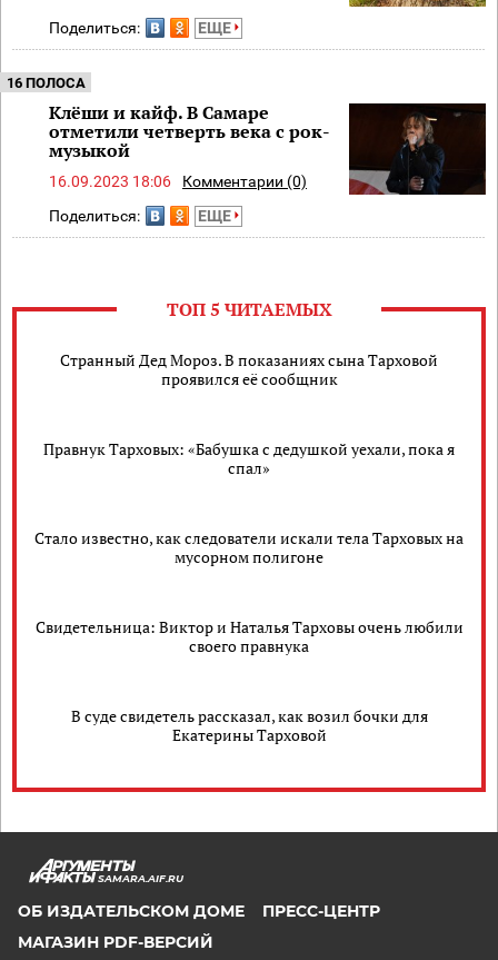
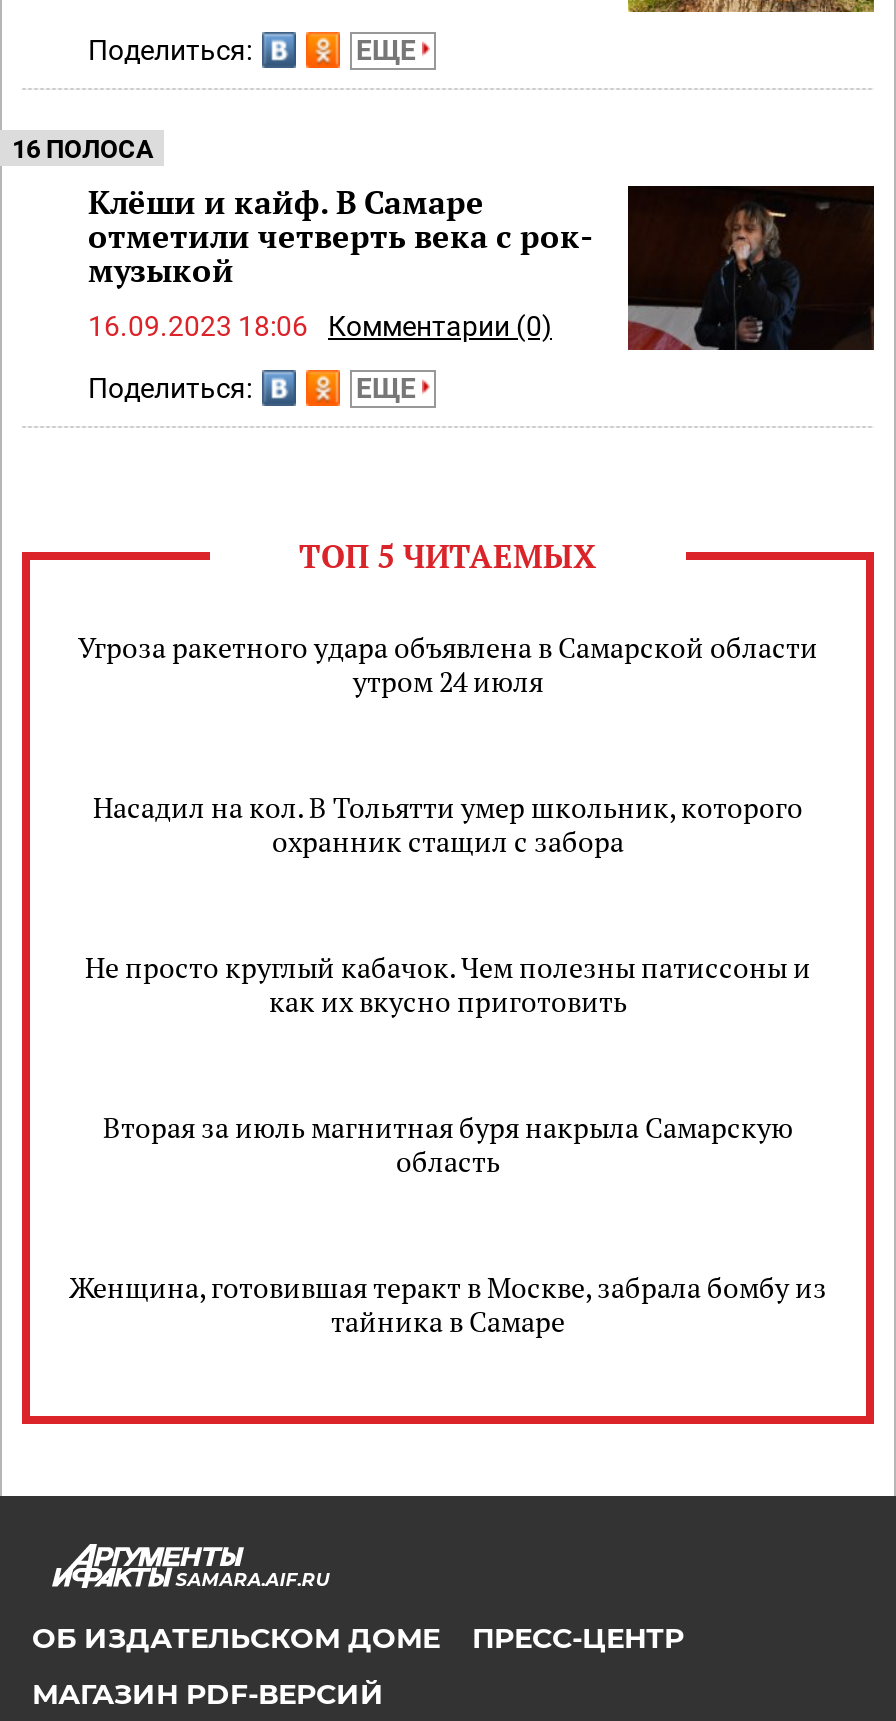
[60,349,438,389] Странный Дед Мороз. В показаниях сына Тарховой | проявился её сообщник -> [78,627,818,699] Угроза ракетного удара объявлена в Самарской области | утром 24 июля
[43,438,455,478] Правнук Тарховых: «Бабушка с дедушкой уехали, пока я | спал» -> [93,787,803,859] Насадил на кол. В Тольятти умер школьник, которого | охранник стащил с забора
[34,527,464,567] Стало известно, как следователи искали тела Тарховых на | мусорном полигоне -> [85,947,811,1019] Не просто круглый кабачок. Чем полезны патиссоны и | как их вкусно приготовить
[35,616,463,656] Свидетельница: Виктор и Наталья Тарховы очень любили | своего правнука -> [103,1107,793,1179] Вторая за июль магнитная буря накрыла Самарскую | область
[71,705,427,745] В суде свидетель рассказал, как возил бочки для | Екатерины Тарховой -> [69,1267,827,1339] Женщина, готовившая теракт в Москве, забрала бомбу из | тайника в Самаре

